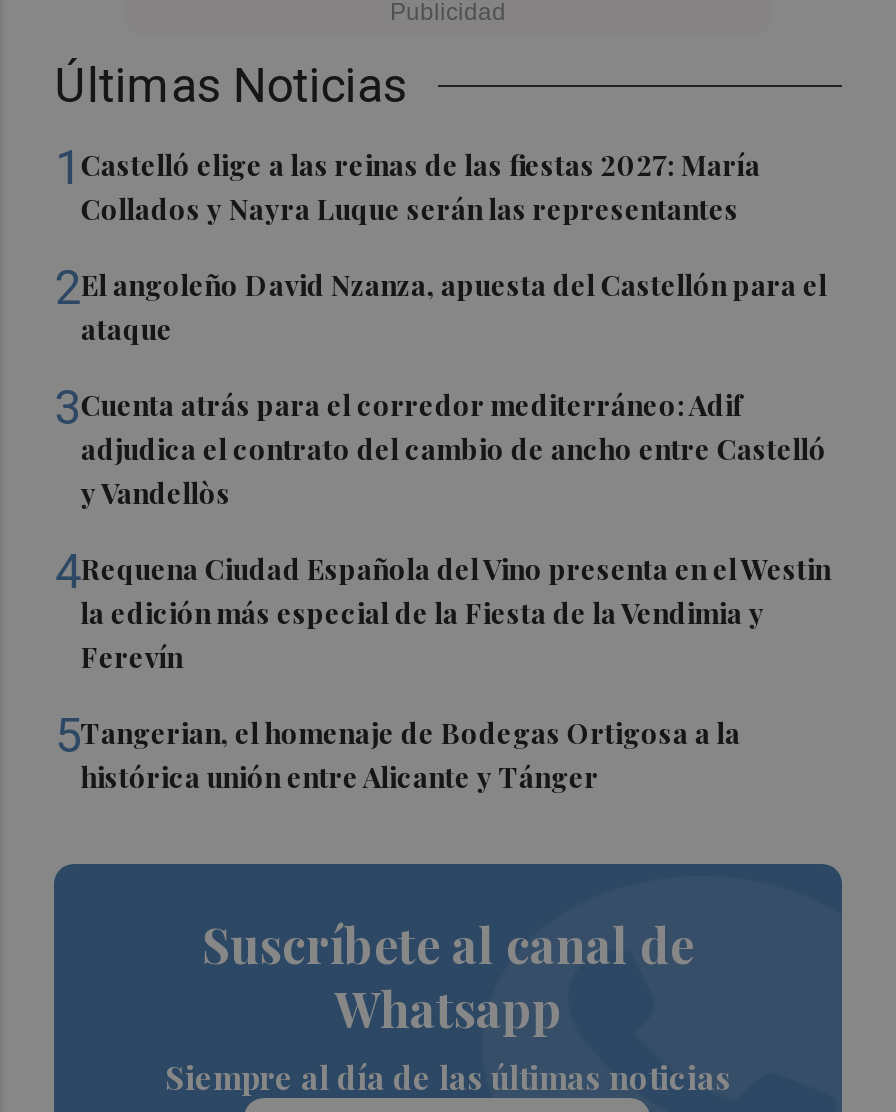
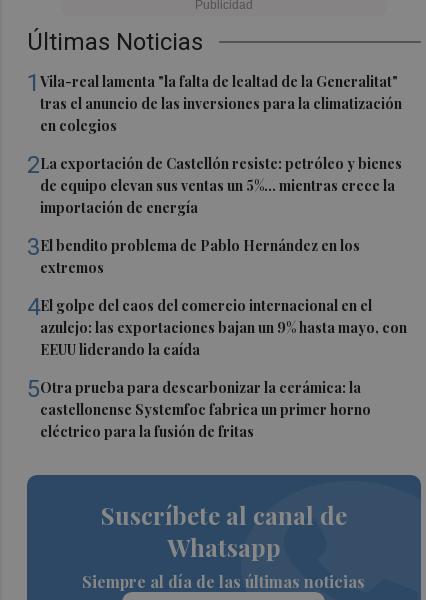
[55,139,761,227] 1 Castelló elige a las reinas de las fiestas 2027: María | Collados y Nayra Luque serán las representantes -> [27,69,402,135] 1 Vila-real lamenta "la falta de lealtad de la Generalitat" | tras el anuncio de las inversiones para la climatización | en colegios
[55,259,827,347] 2El angoleño David Nzanza, apuesta del Castellón para el | ataque -> [27,151,402,217] 2La exportación de Castellón resiste: petróleo y bienes | de equipo elevan sus ventas un 5%... mientras crece la | importación de energía
[55,379,827,511] 3Cuenta atrás para el corredor mediterráneo: Adif | adjudica el contrato del cambio de ancho entre Castelló | y Vandellòs -> [27,233,360,277] 3El bendito problema de Pablo Hernández en los | extremos
[55,543,831,675] 4Requena Ciudad Española del Vino presenta en el Westin | la edición más especial de la Fiesta de la Vendimia y | Ferevín -> [27,293,407,359] 4El golpe del caos del comercio internacional en el | azulejo: las exportaciones bajan un 9% hasta mayo, con | EEUU liderando la caída
[55,707,741,795] 5Tangerian, el homenaje de Bodegas Ortigosa a la | histórica unión entre Alicante y Tánger -> [27,375,371,441] 5Otra prueba para descarbonizar la cerámica: la | castellonense Systemfoc fabrica un primer horno | eléctrico para la fusión de fritas

